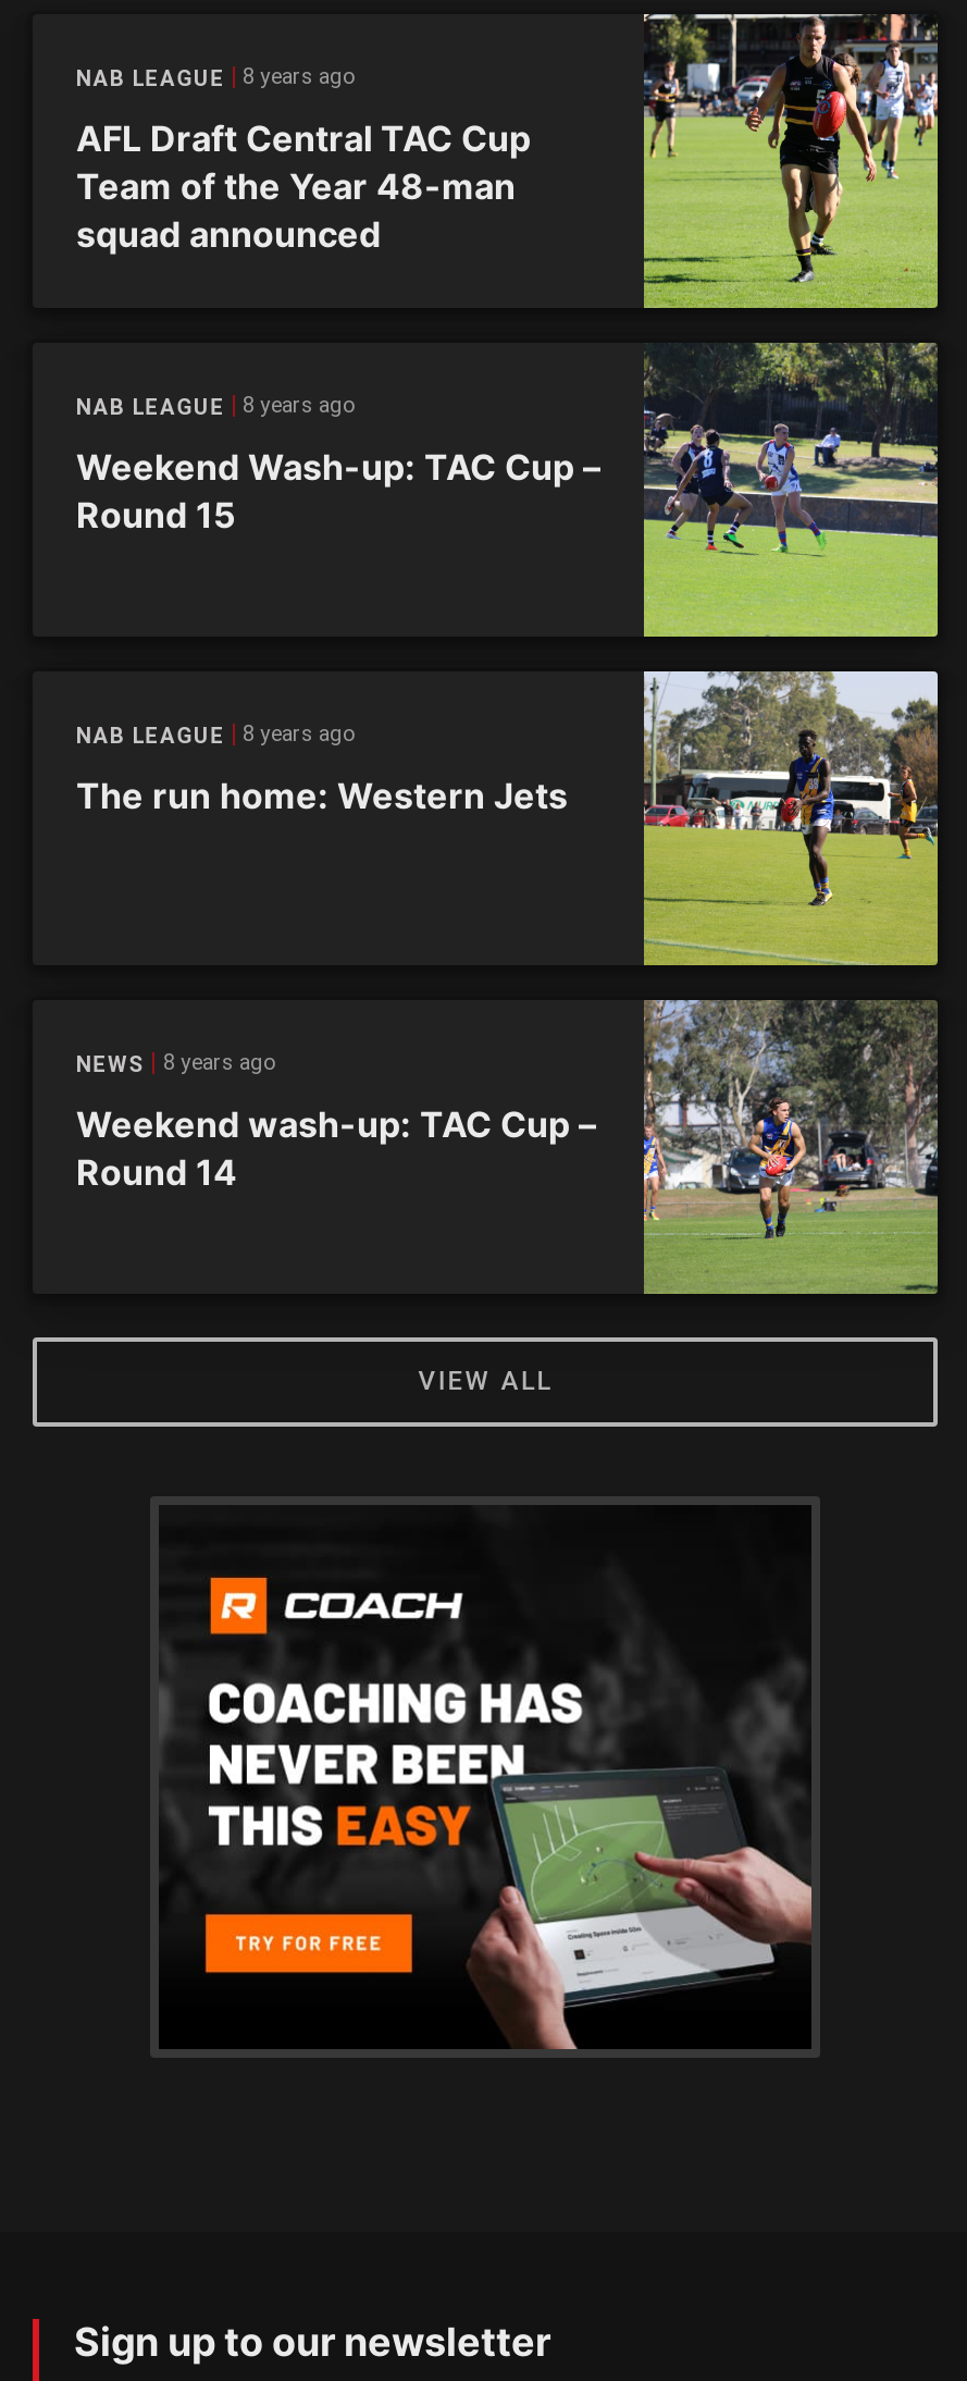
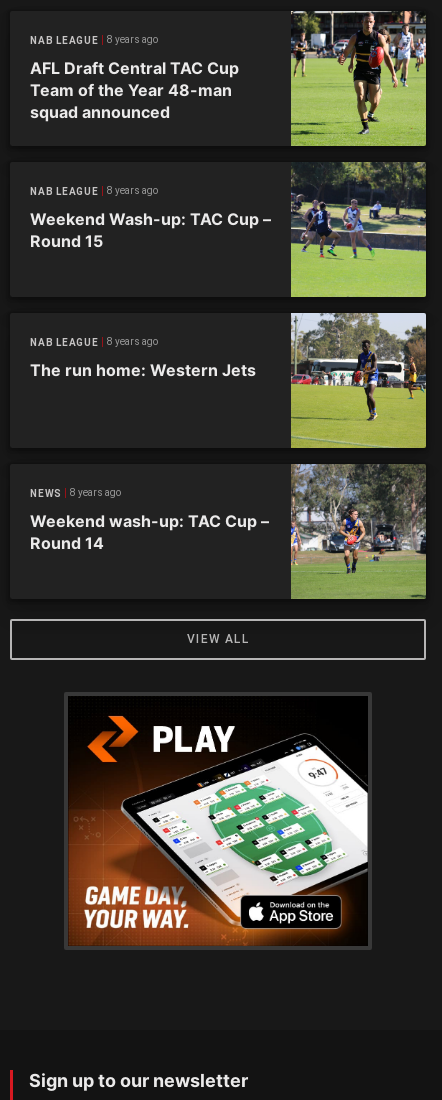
[159,1549,814,2051] [image] -> [68,715,369,946] [image]

